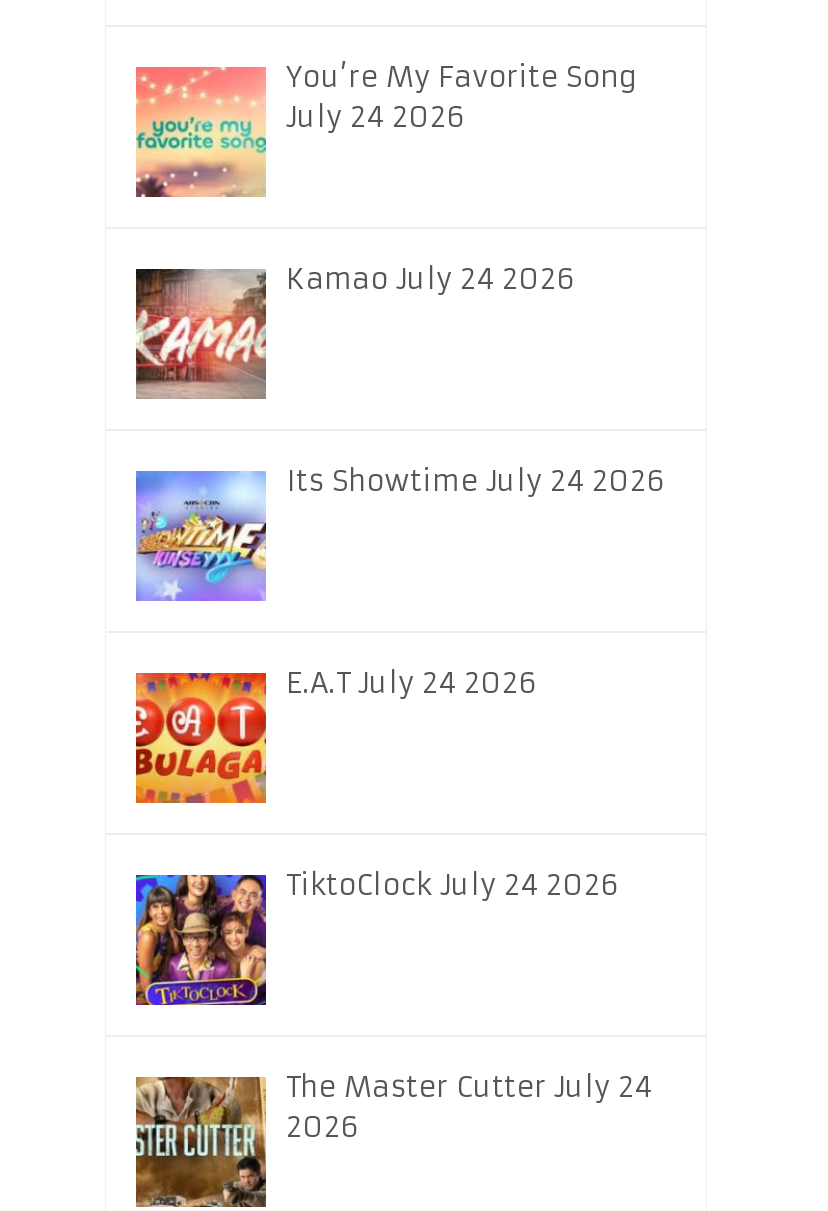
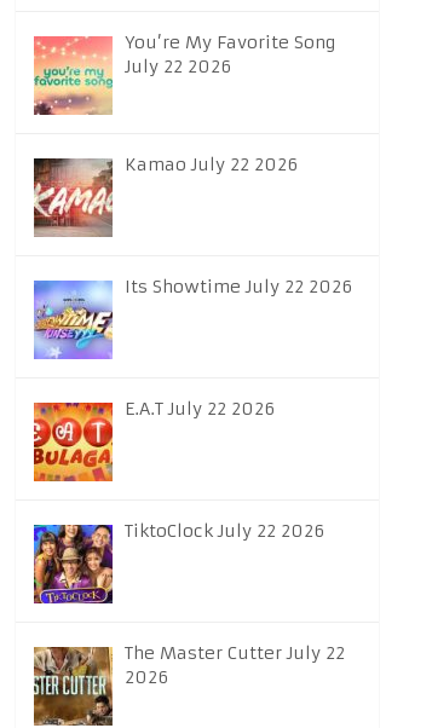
[286,100,464,136] July 24 2026 -> [125,56,231,78] July 22 2026
[286,262,574,298] Kamao July 24 2026 -> [125,154,298,176] Kamao July 22 2026
[286,464,664,500] Its Showtime July 24 2026 -> [125,276,352,298] Its Showtime July 22 2026
[286,666,536,702] E.A.T July 24 2026 -> [125,398,275,420] E.A.T July 22 2026
[286,868,618,904] TiktoClock July 24 2026 -> [125,520,324,542] TiktoClock July 22 2026
[286,1070,652,1106] The Master Cutter July 24 -> [125,643,345,664] The Master Cutter July 22

